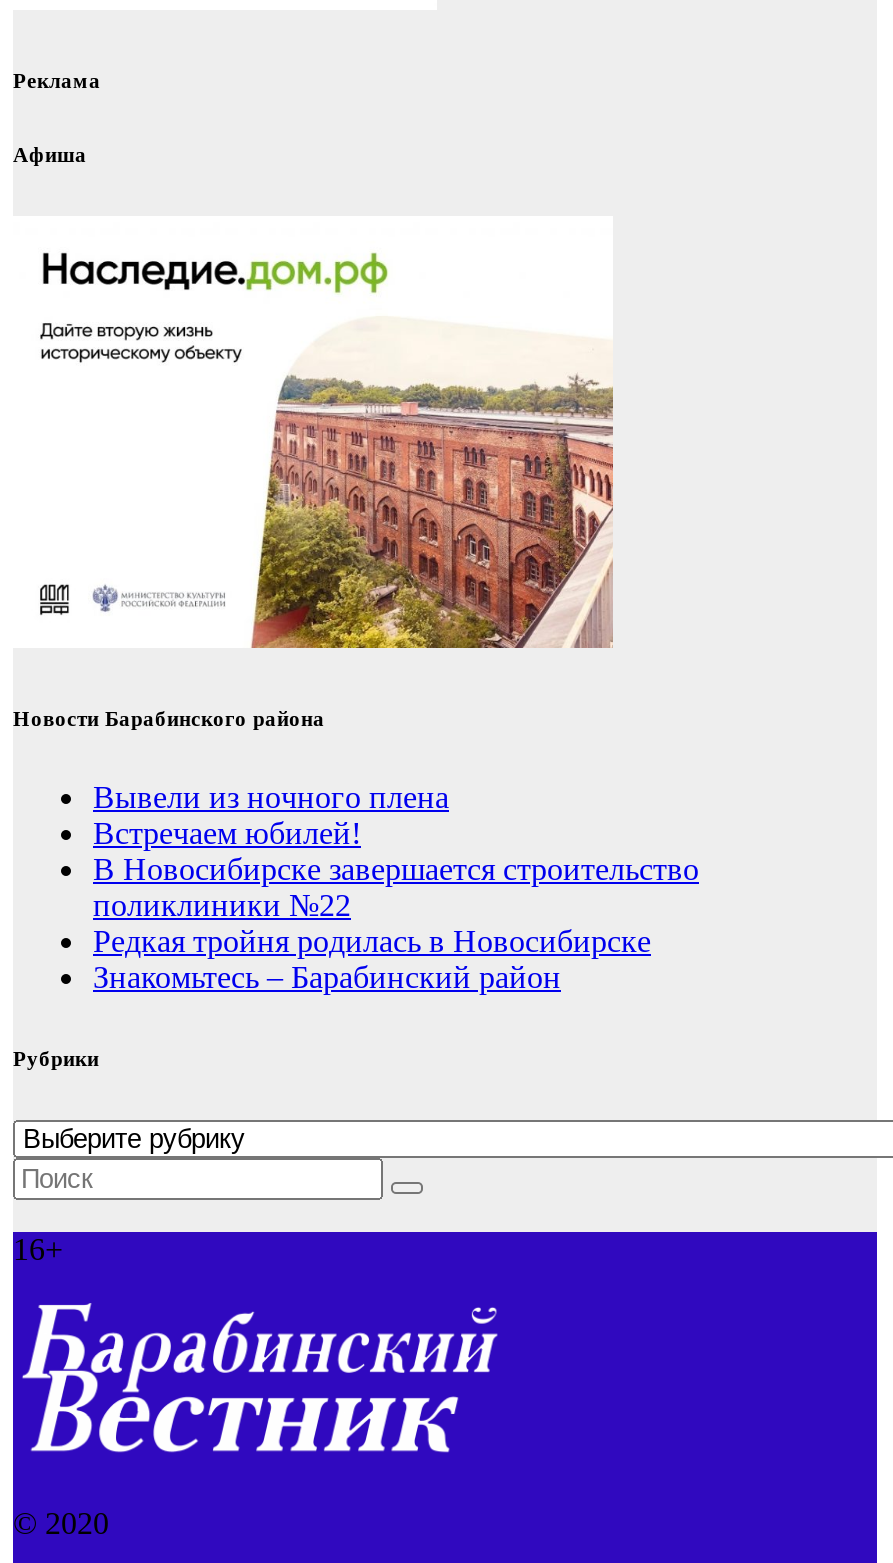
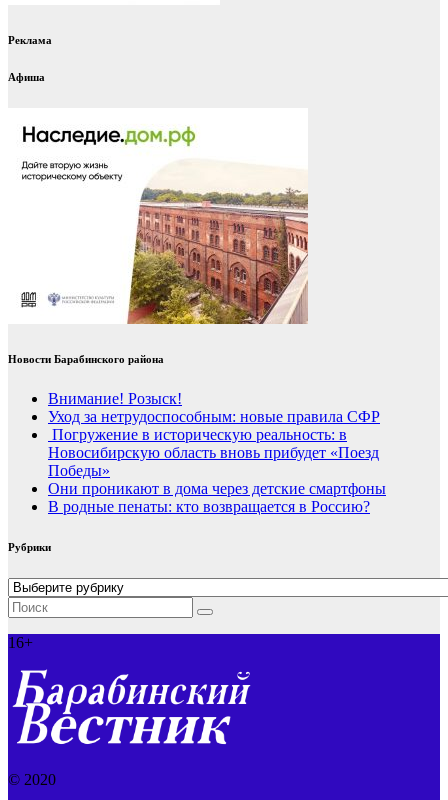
[93,780,699,994] Вывели из ночного плена | Встречаем юбилей! | В Новосибирске завершается строительство | поликлиники №22 | Редкая тройня родилась в Новосибирске | Знакомьтесь – Барабинский район -> [48,390,386,515] Внимание! Розыск! | Уход за нетрудоспособным: новые правила СФР | Погружение в историческую реальность: в | Новосибирскую область вновь прибудет «Поезд | Победы» | Они проникают в дома через детские смартфоны | В родные пенаты: кто возвращается в Россию?

